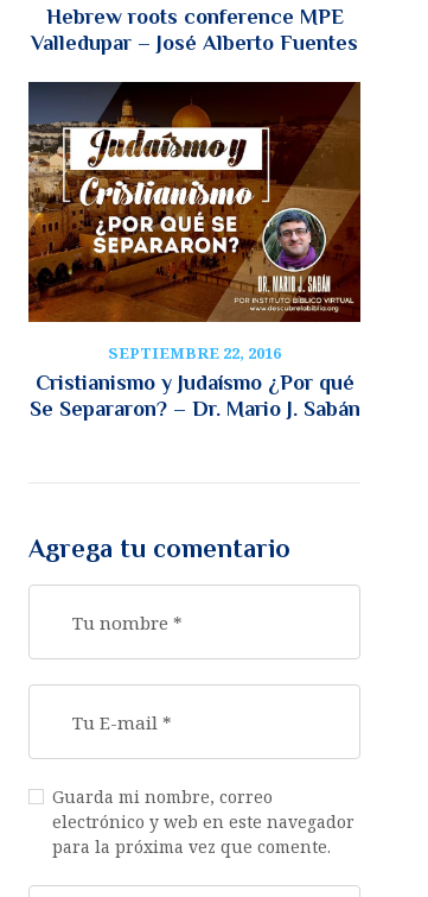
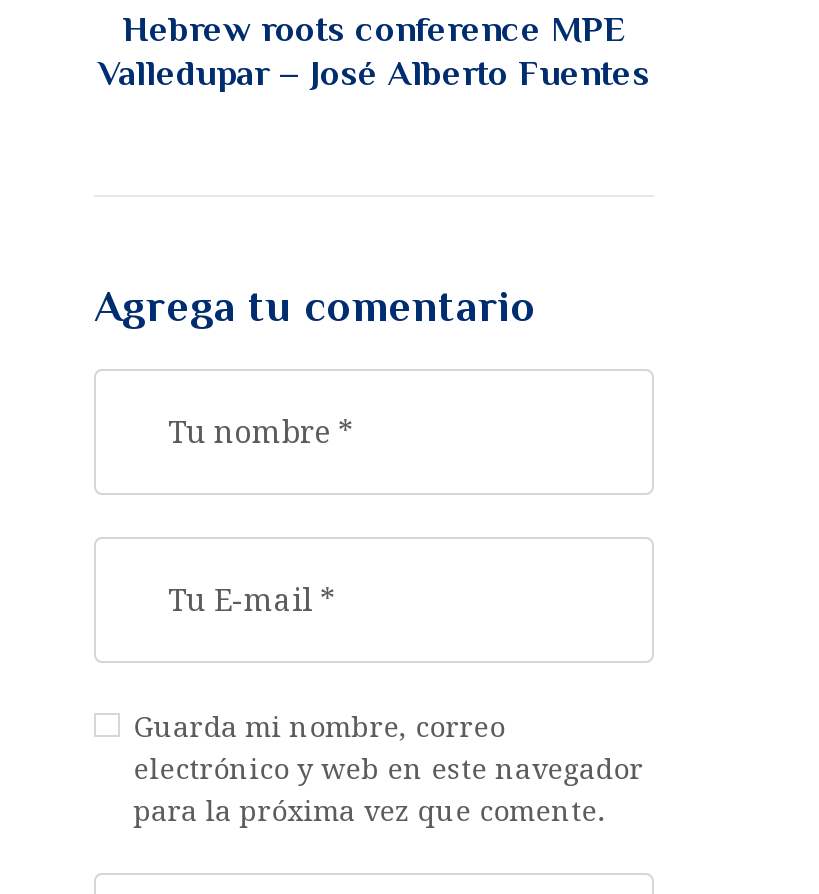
[27,81,362,421] [image] | SEPTIEMBRE 22, 2016 | Cristianismo y Judaísmo ¿Por qué | Se Separaron? – Dr. Mario J. Sabán -> none

